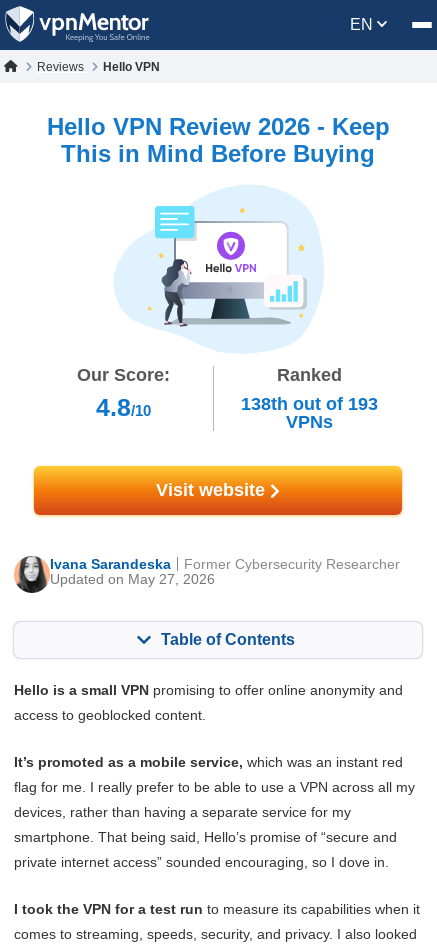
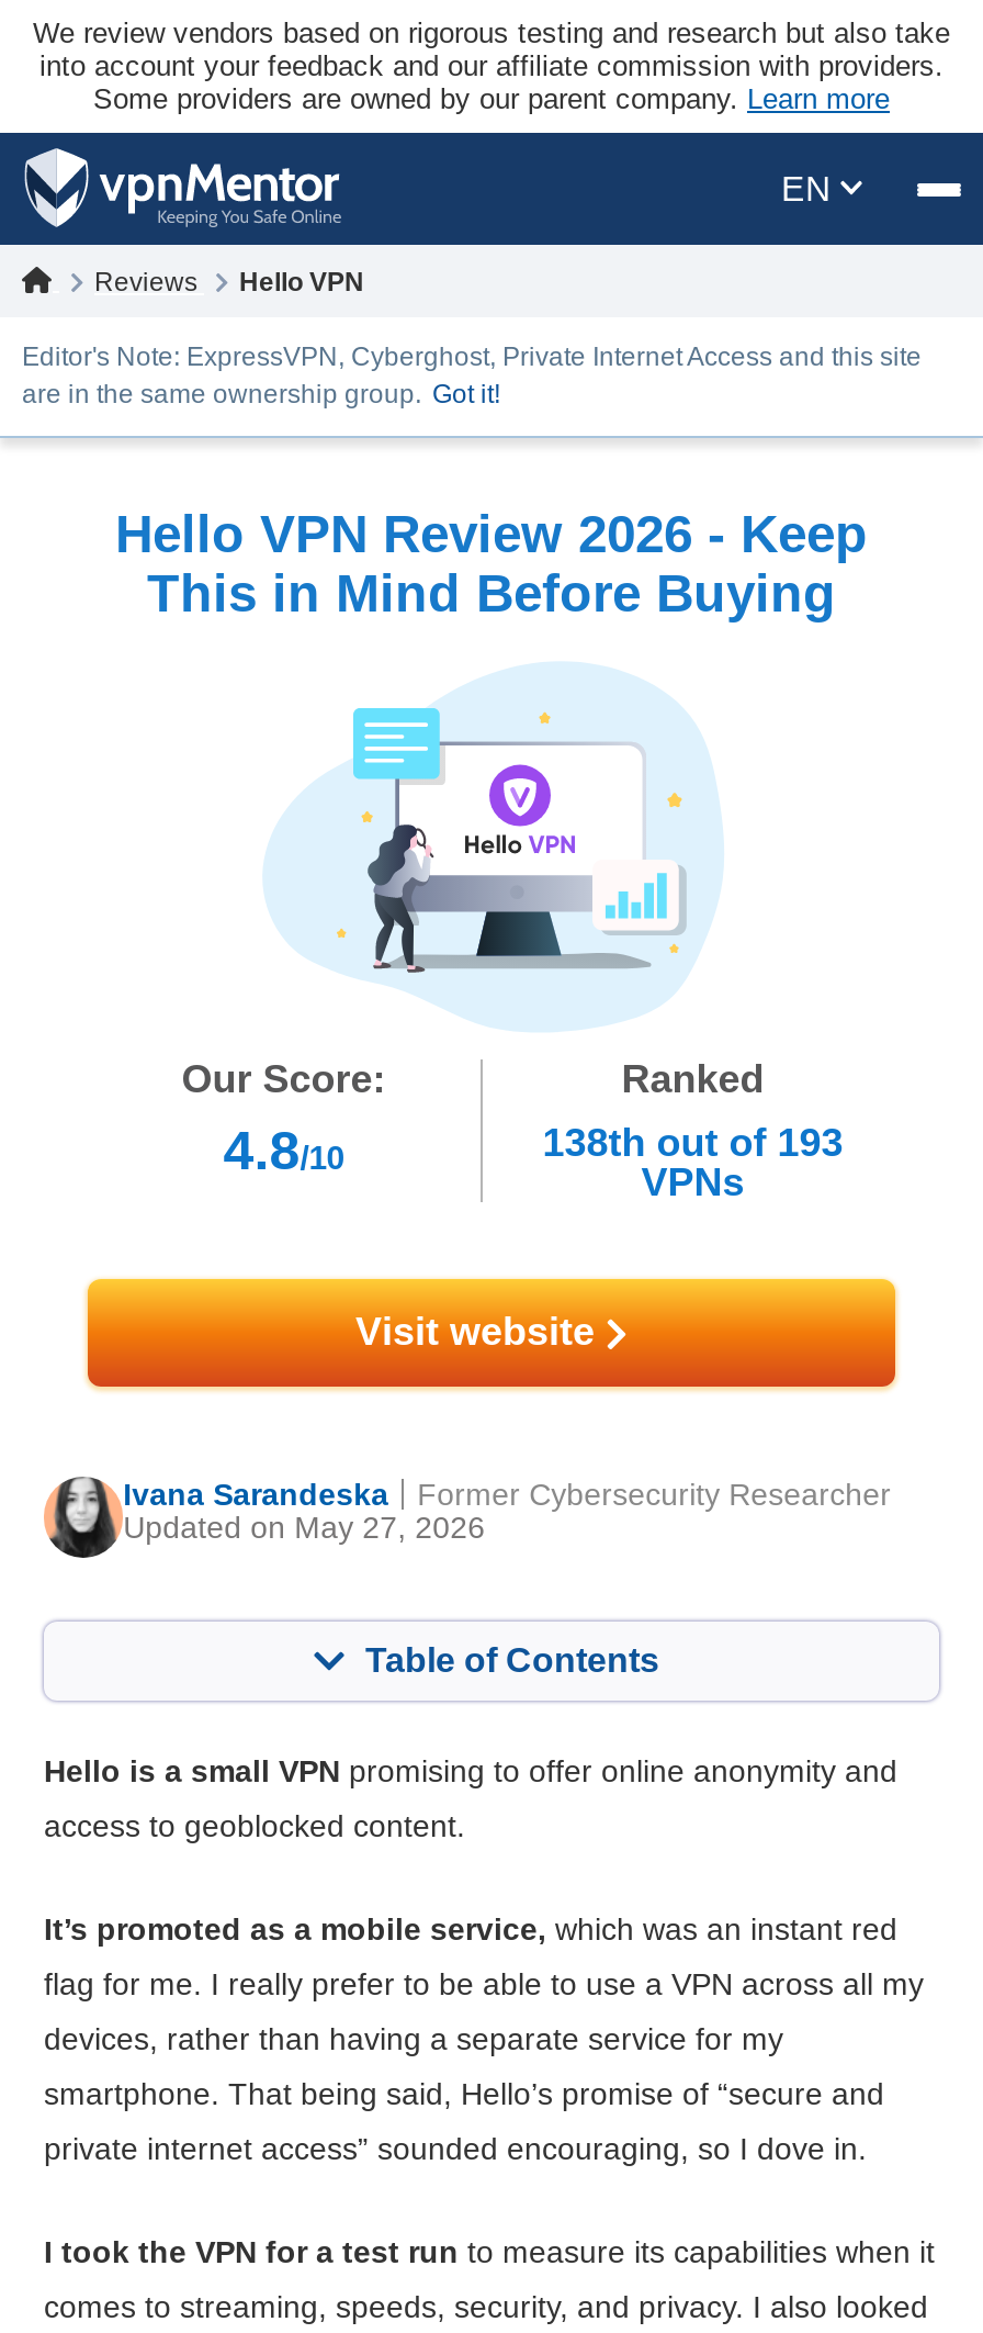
none -> [33,16,950,115] We review vendors based on rigorous testing and research but also take | into account your feedback and our affiliate commission with providers. | Some providers are owned by our parent company. Learn more
none -> [22,341,922,410] Editor's Note: ExpressVPN, Cyberghost, Private Internet Access and this site | are in the same ownership group. Got it!

